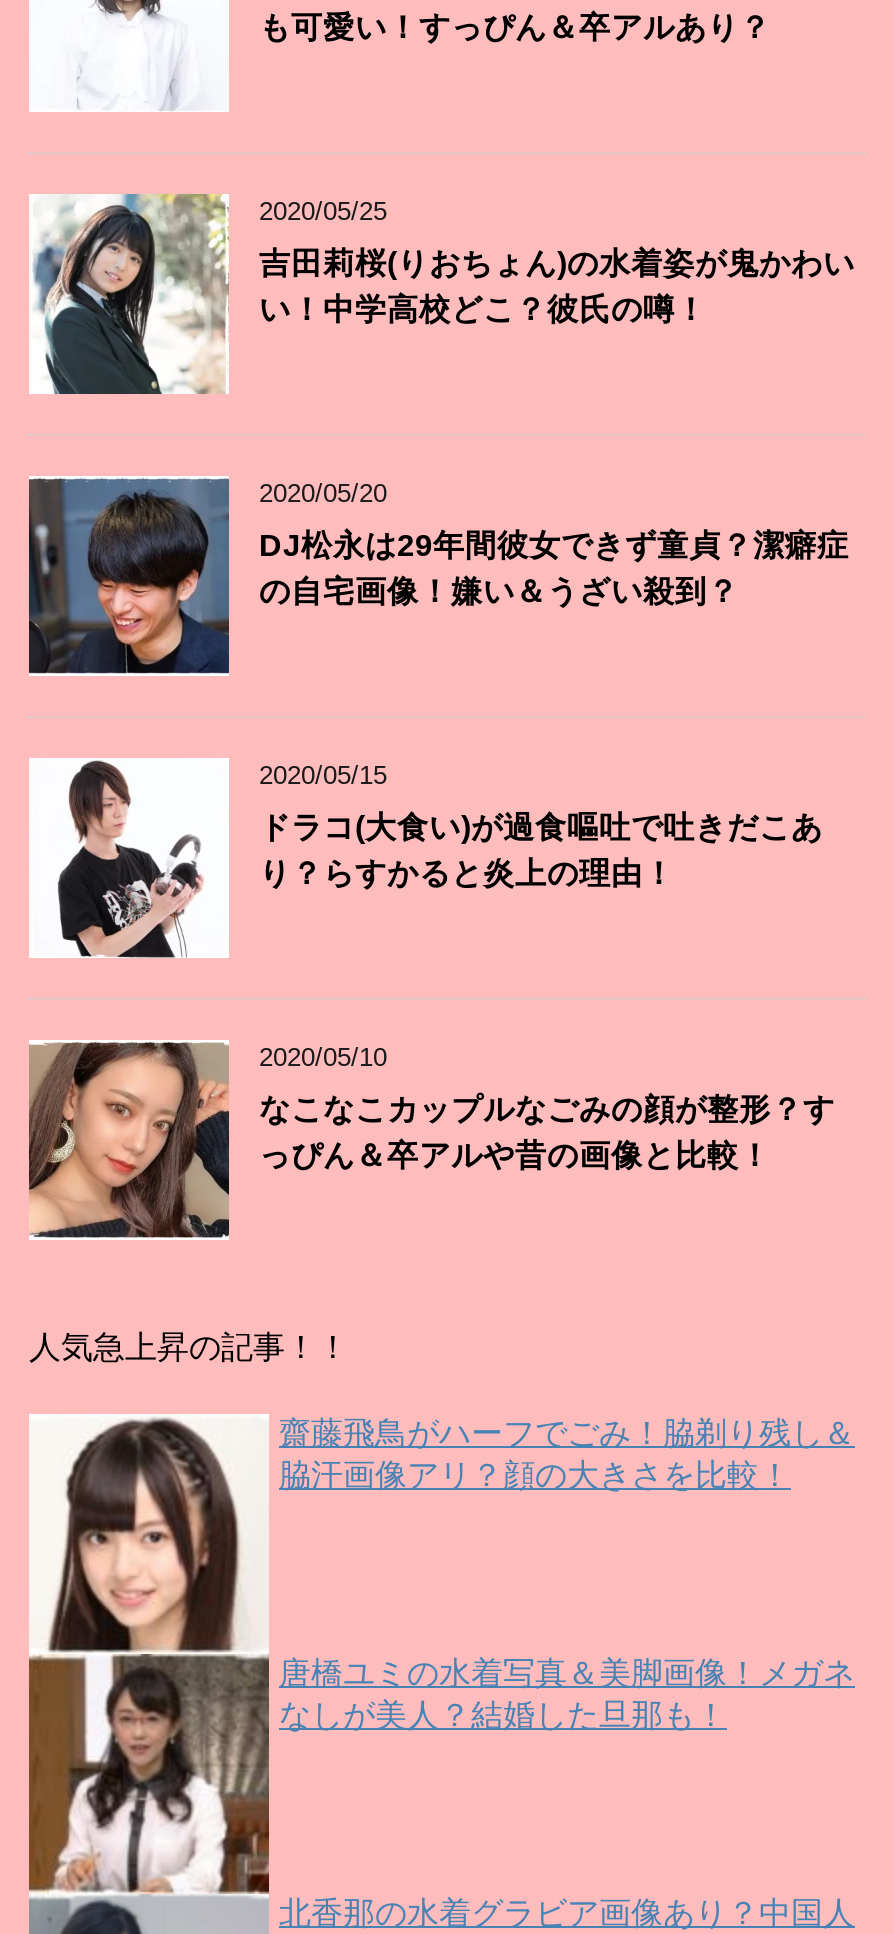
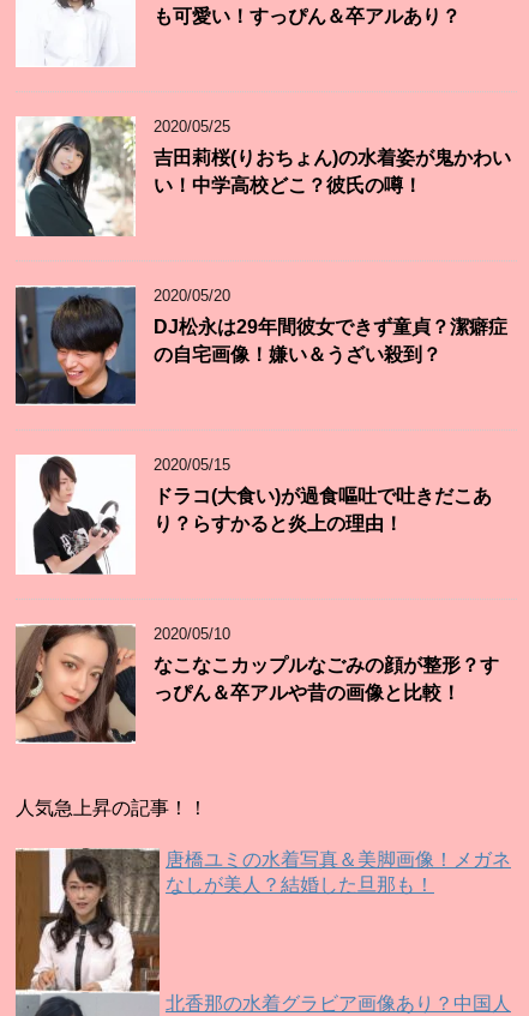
[29,1414,855,1654] [image] | 齋藤飛鳥がハーフでごみ！脇剃り残し＆ | 脇汗画像アリ？顔の大きさを比較！ -> none

